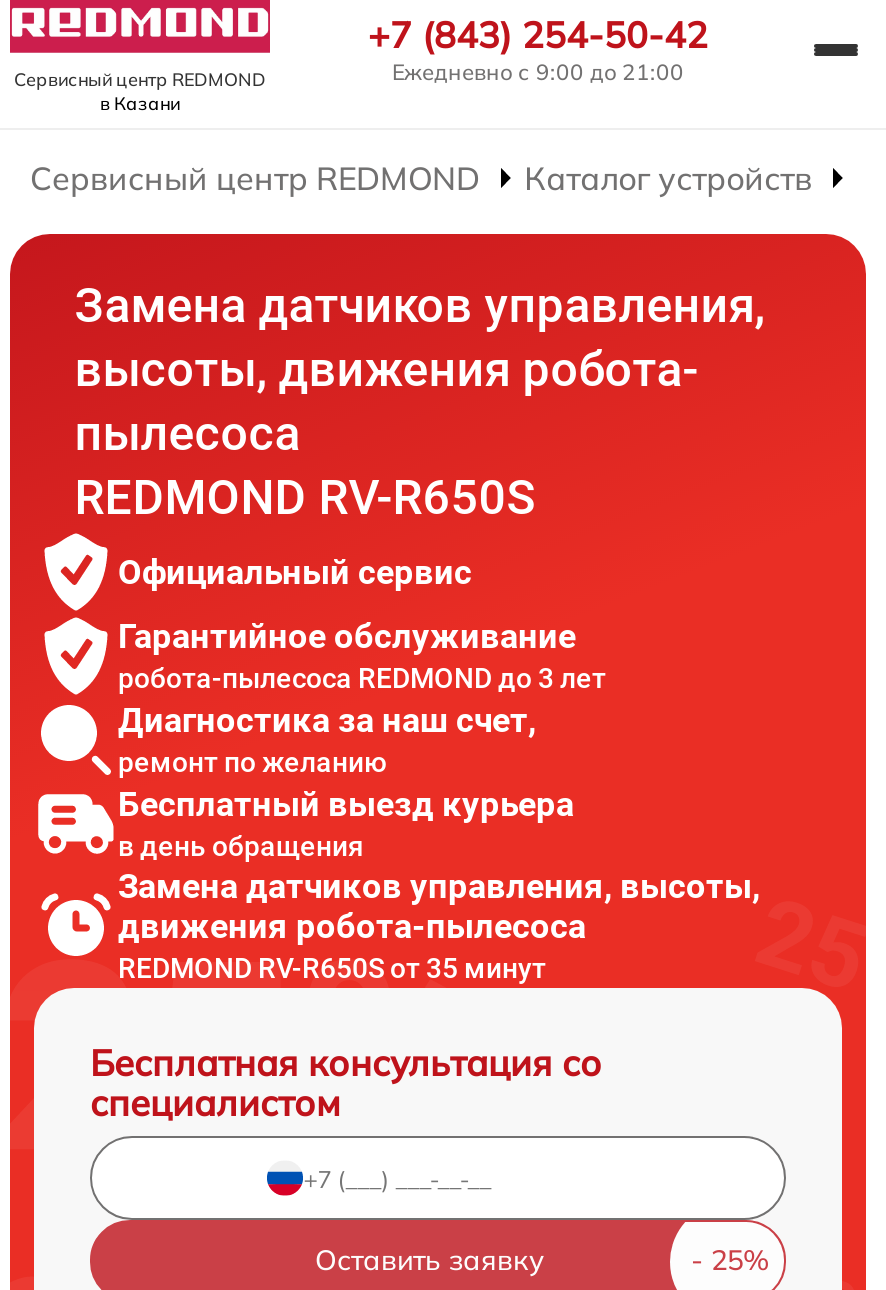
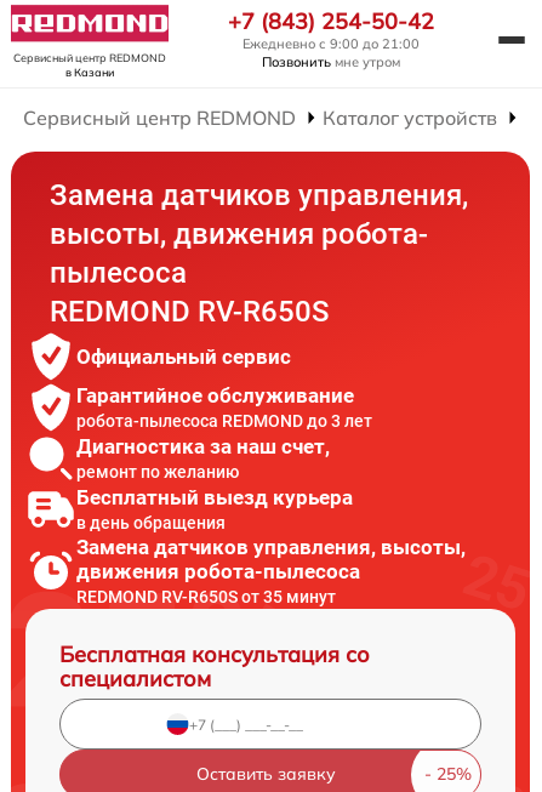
none -> [262,53,400,70] Позвонить мне утром

